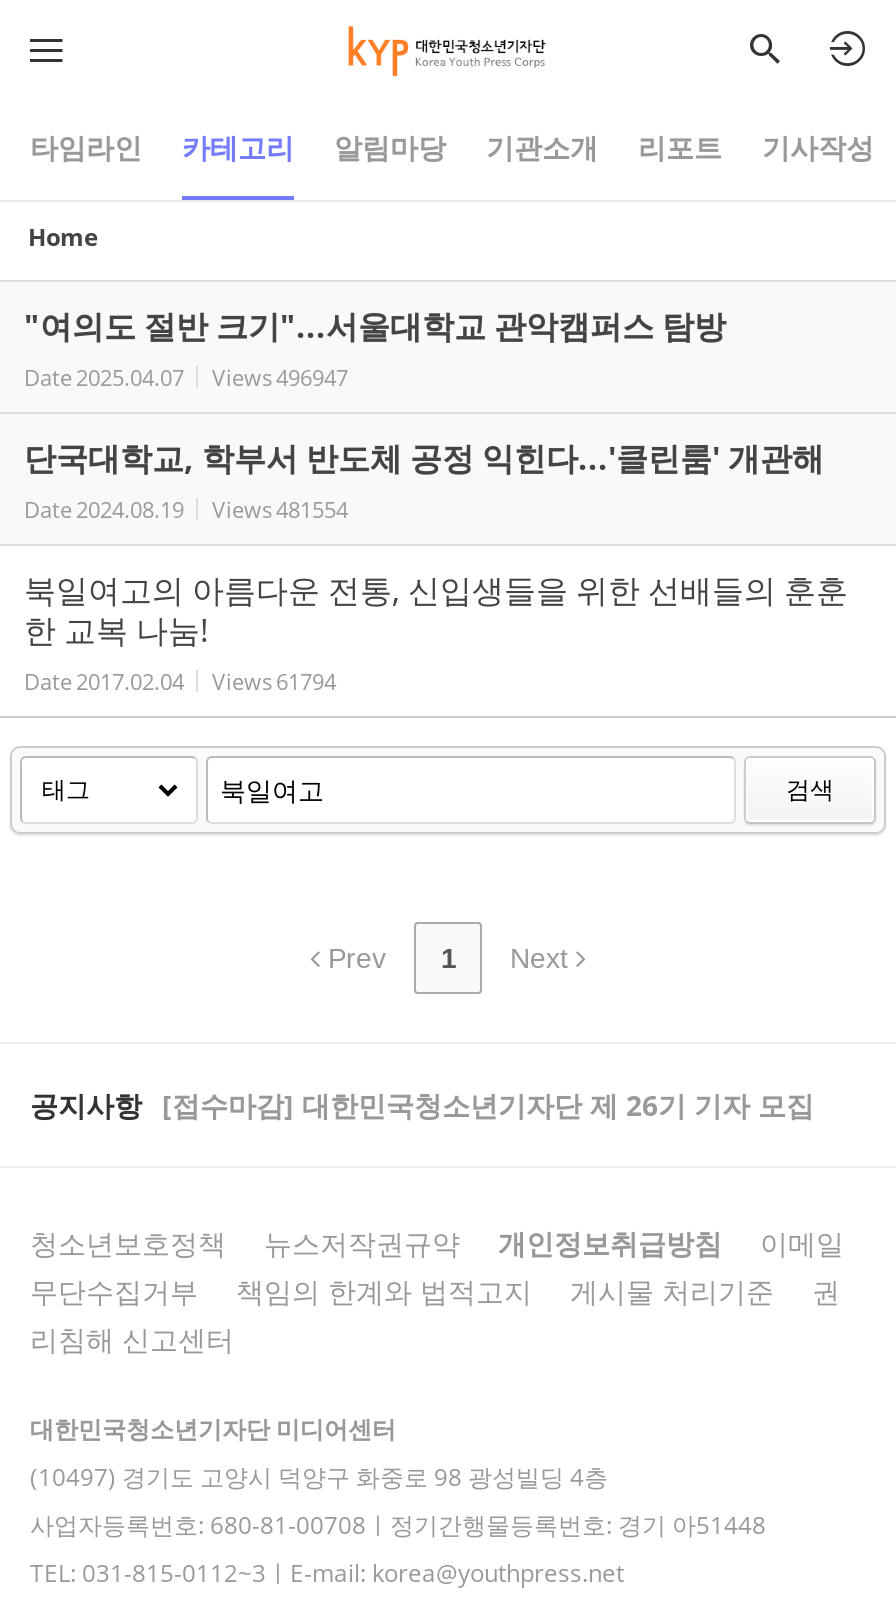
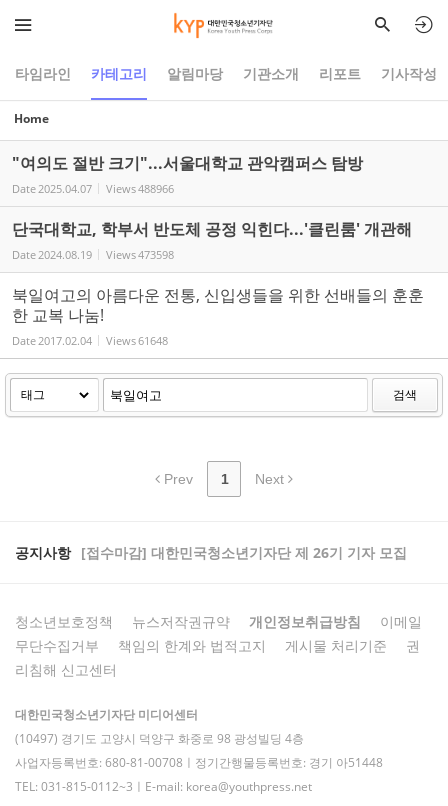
[24,362,348,392] Date 2025.04.07 Views 496947 -> [12,181,174,196] Date 2025.04.07 Views 488966
[24,494,348,524] Date 2024.08.19 Views 481554 -> [12,247,174,262] Date 2024.08.19 Views 473598
[24,666,336,696] Date 2017.02.04 Views 61794 -> [12,333,168,348] Date 2017.02.04 Views 61648

